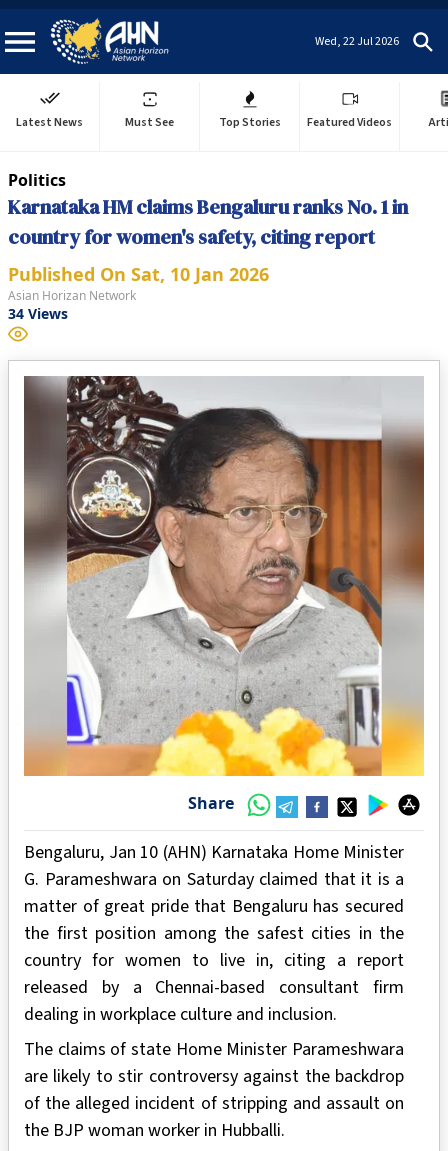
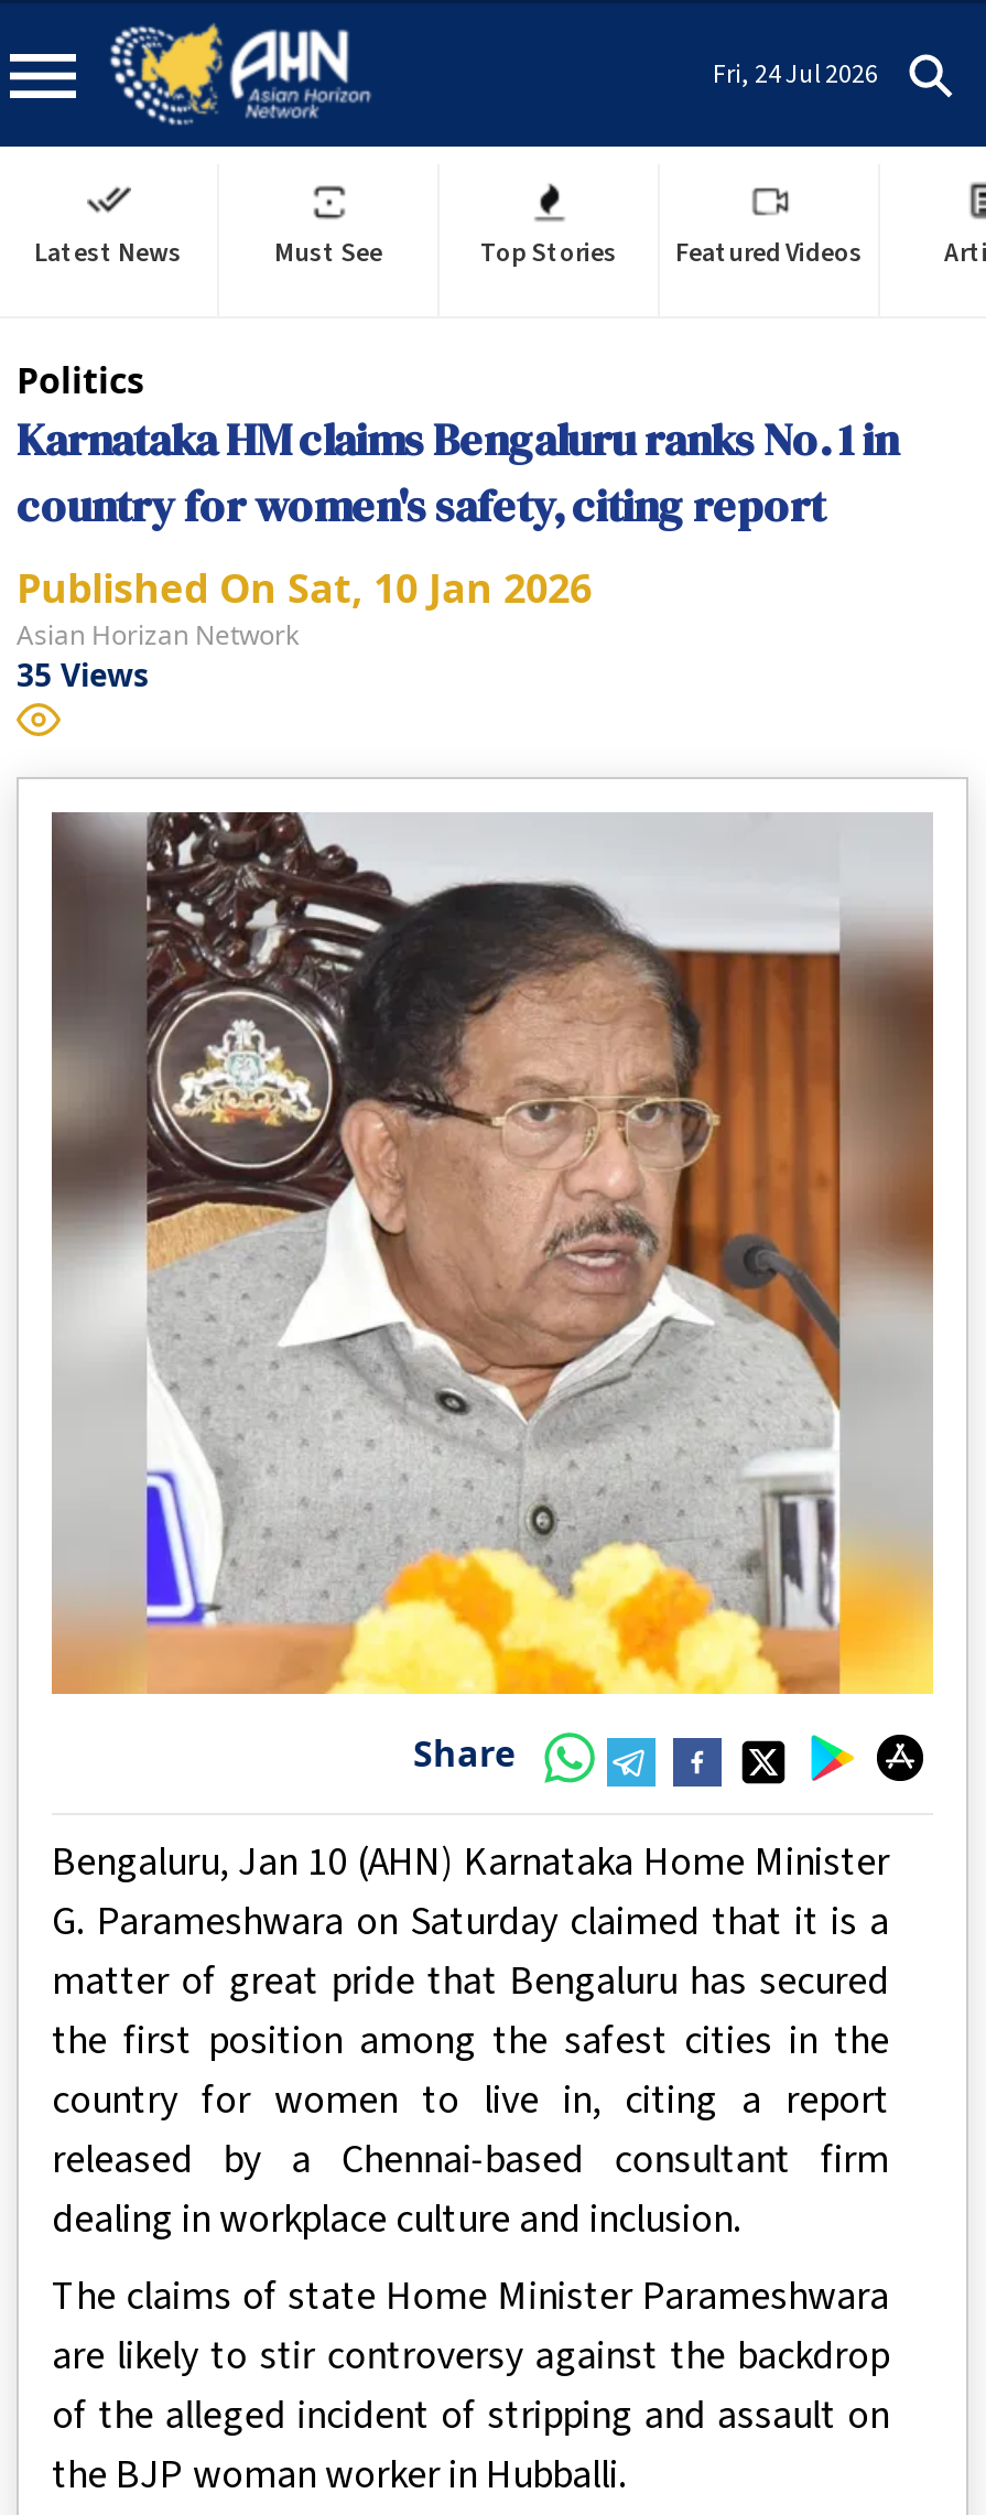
[315,32,399,49] Wed, 22 Jul 2026 -> [713,55,878,93] Fri, 24 Jul 2026
[8,304,68,323] 34 Views -> [17,654,149,695] 35 Views

